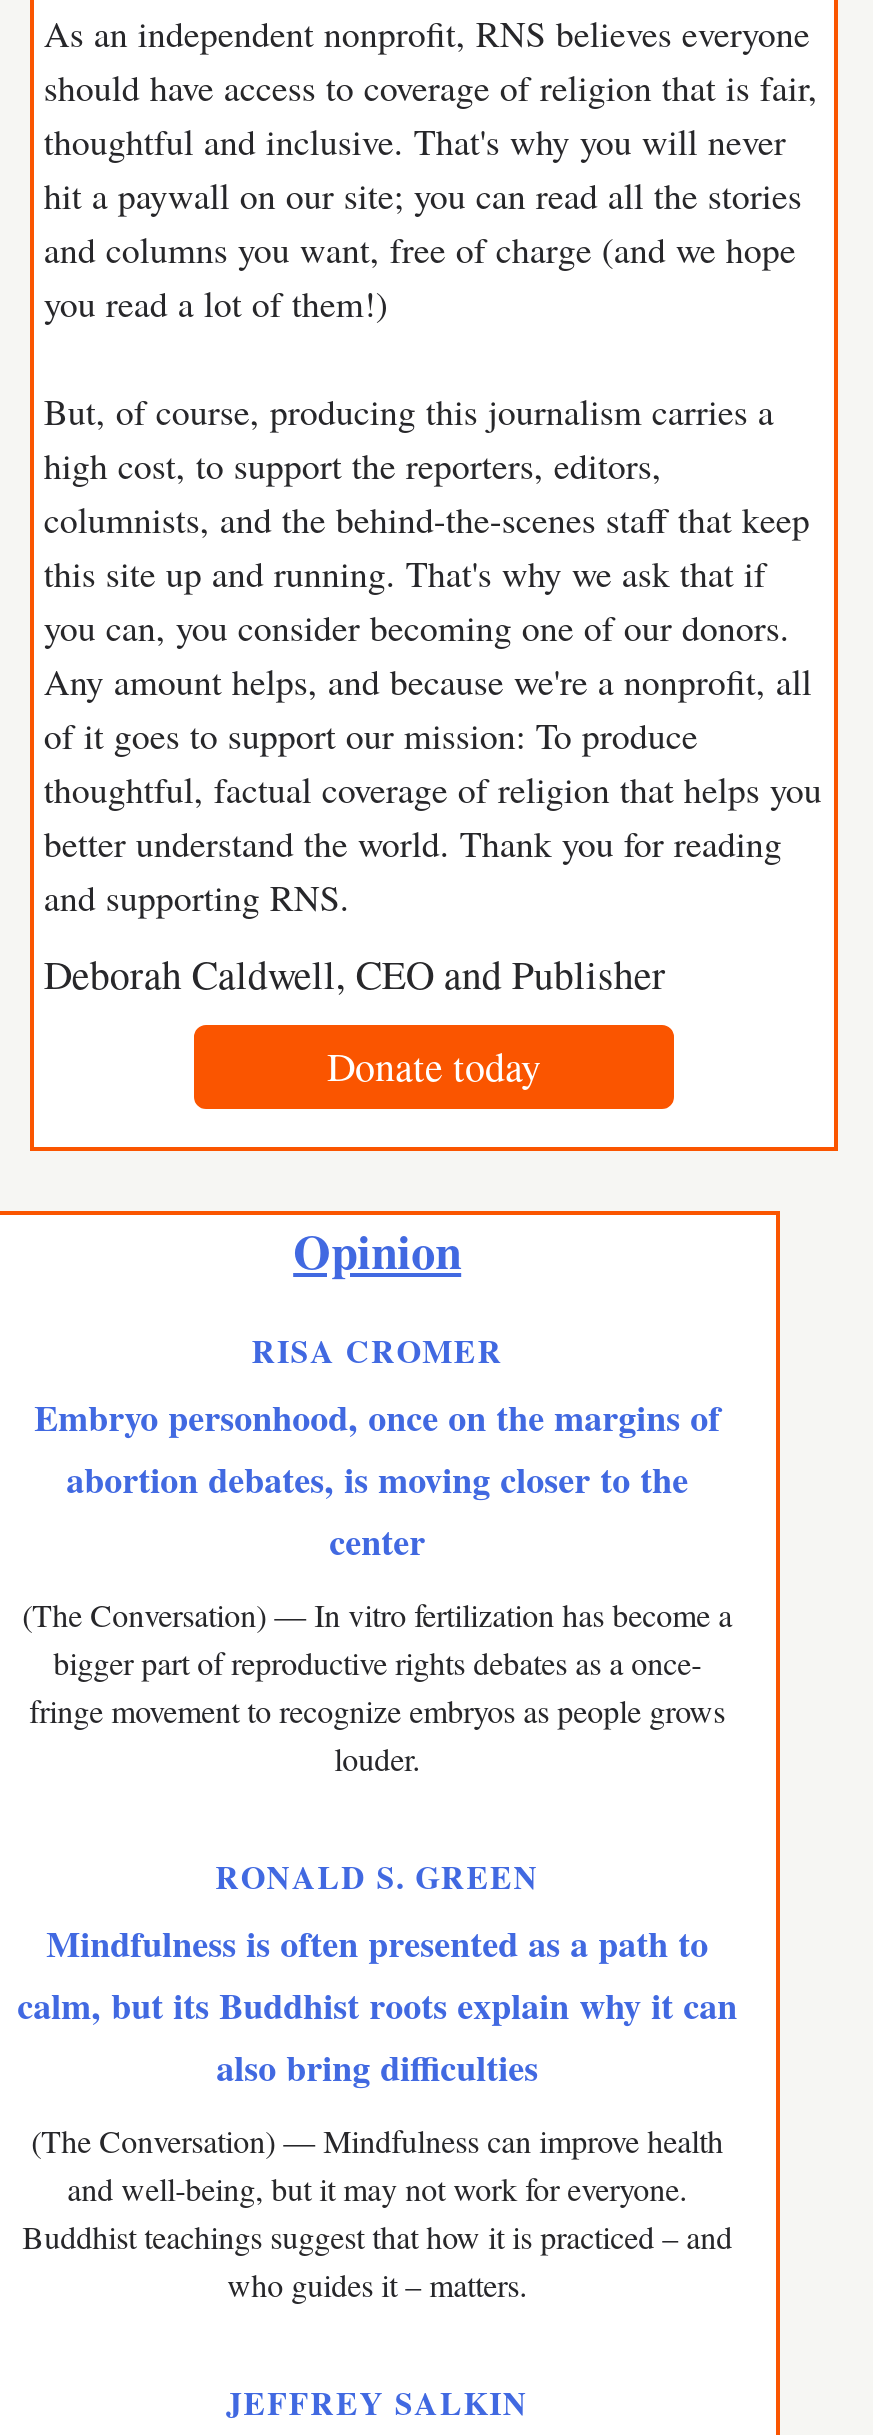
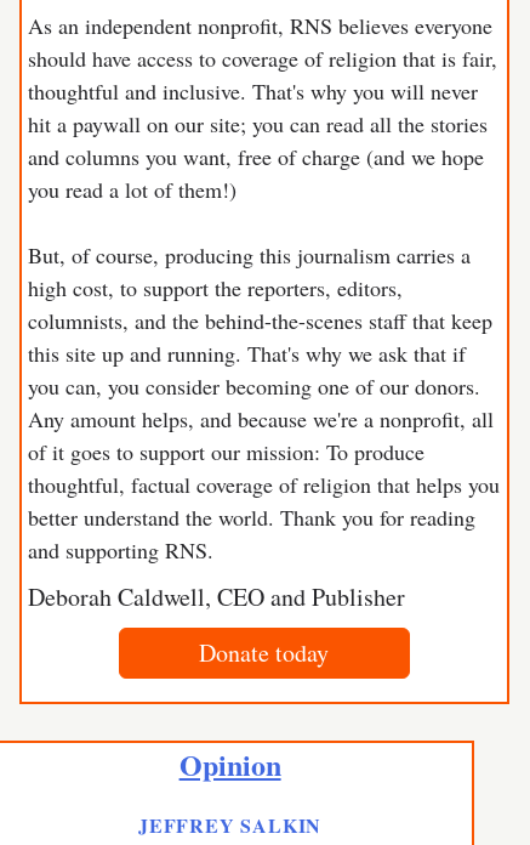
[17,1327,737,2305] RISA CROMER | Embryo personhood, once on the margins of | abortion debates, is moving closer to the | center | (The Conversation) — In vitro fertilization has become a | bigger part of reproductive rights debates as a once- | fringe movement to recognize embryos as people grows | louder. | RONALD S. GREEN | Mindfulness is often presented as a path to | calm, but its Buddhist roots explain why it can | also bring difficulties | (The Conversation) — Mindfulness can improve health | and well-being, but it may not work for everyone. | Buddhist teachings suggest that how it is practiced – and | who guides it – matters. -> none

